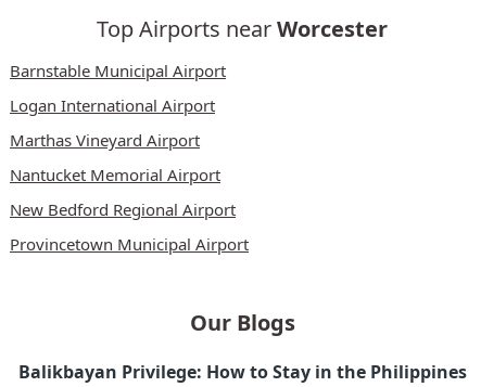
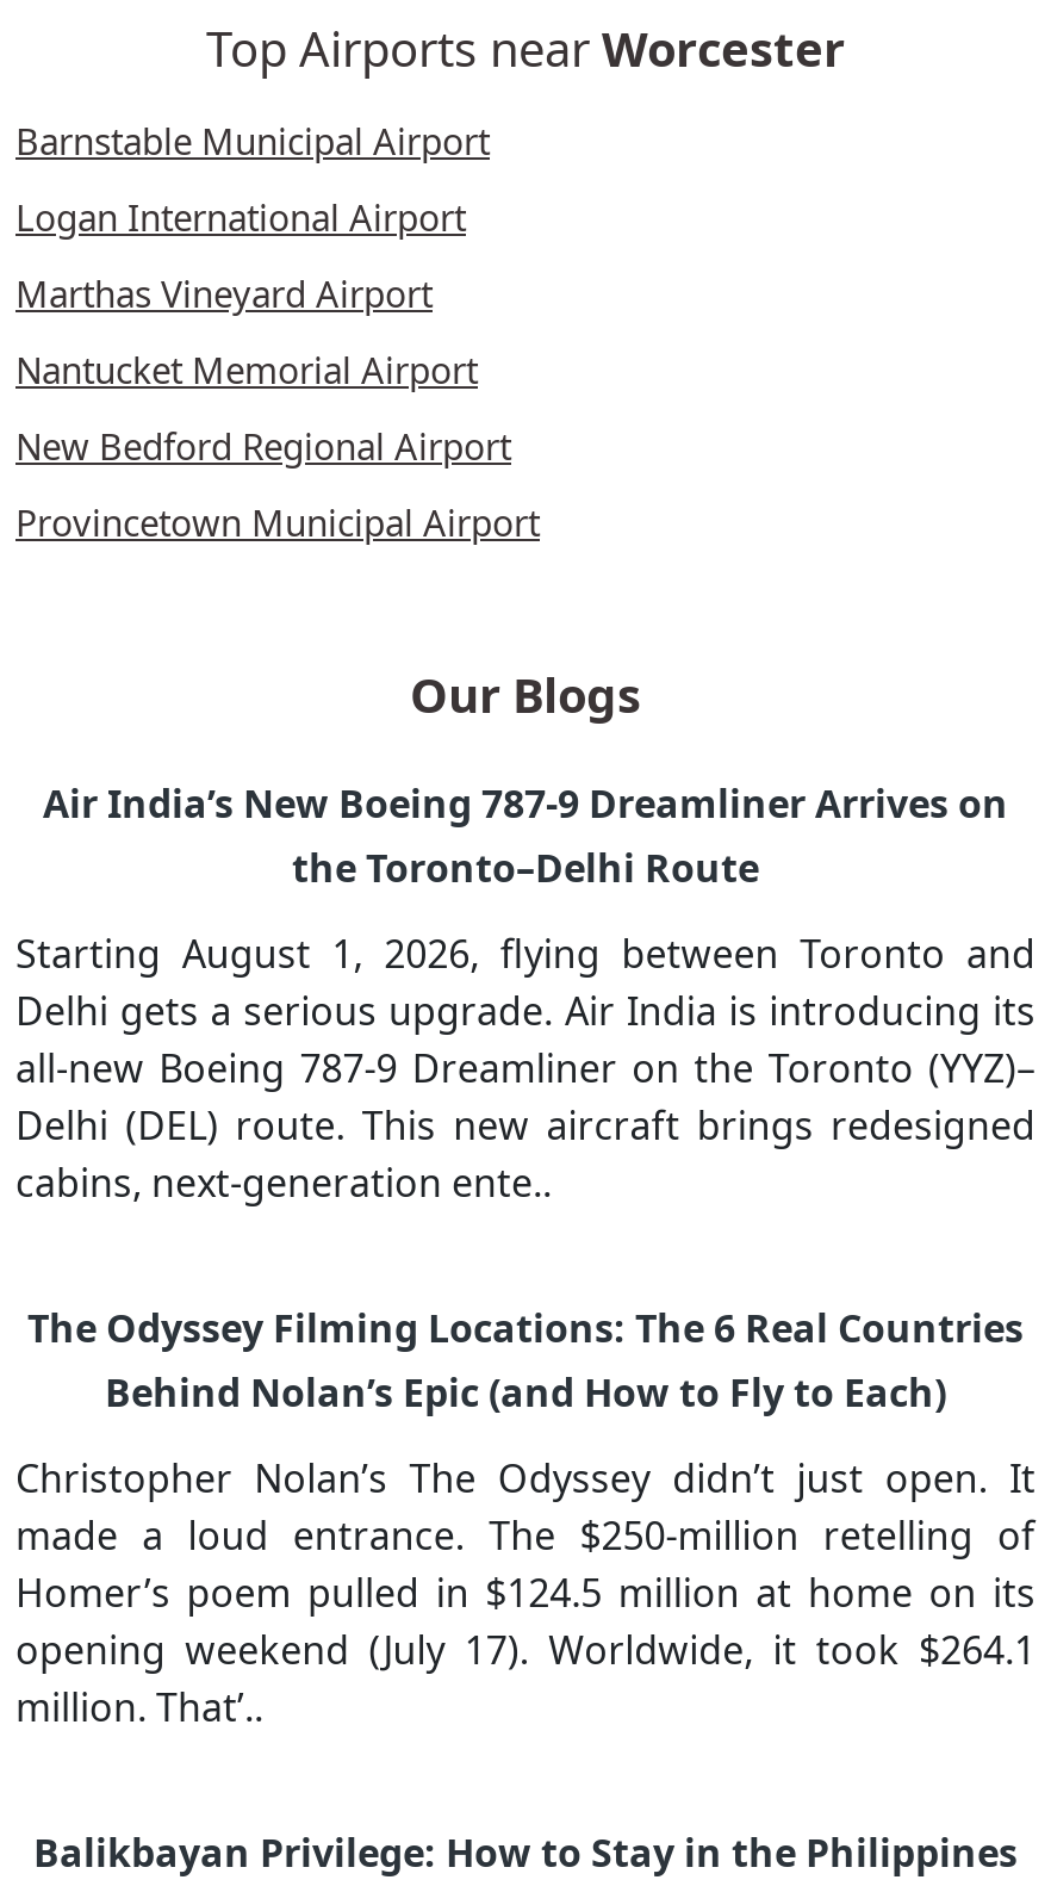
none -> [15,777,1036,1733] Air India’s New Boeing 787-9 Dreamliner Arrives on | the Toronto–Delhi Route | Starting August 1, 2026, flying between Toronto and | Delhi gets a serious upgrade. Air India is introducing its | all-new Boeing 787-9 Dreamliner on the Toronto (YYZ)– | Delhi (DEL) route. This new aircraft brings redesigned | cabins, next-generation ente.. | The Odyssey Filming Locations: The 6 Real Countries | Behind Nolan’s Epic (and How to Fly to Each) | Christopher Nolan’s The Odyssey didn’t just open. It | made a loud entrance. The $250-million retelling of | Homer’s poem pulled in $124.5 million at home on its | opening weekend (July 17). Worldwide, it took $264.1 | million. That’..

